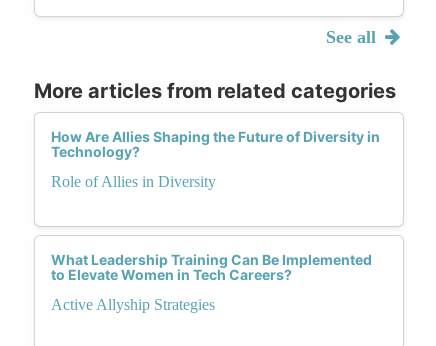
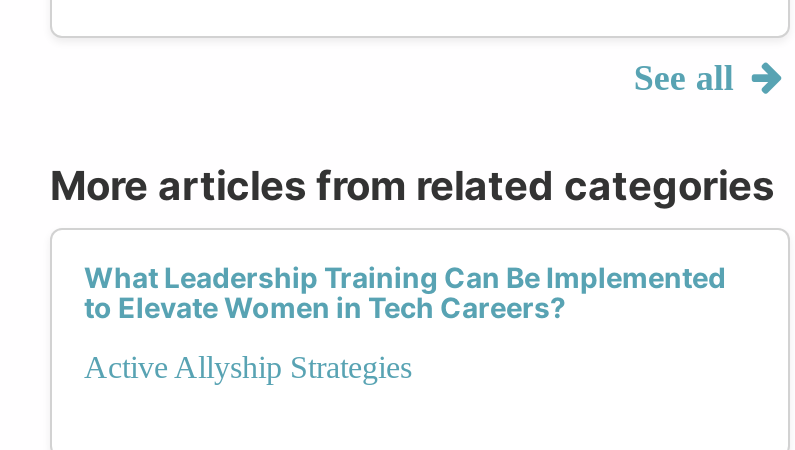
[51,128,380,190] How Are Allies Shaping the Future of Diversity in | Technology? | Role of Allies in Diversity -> none

